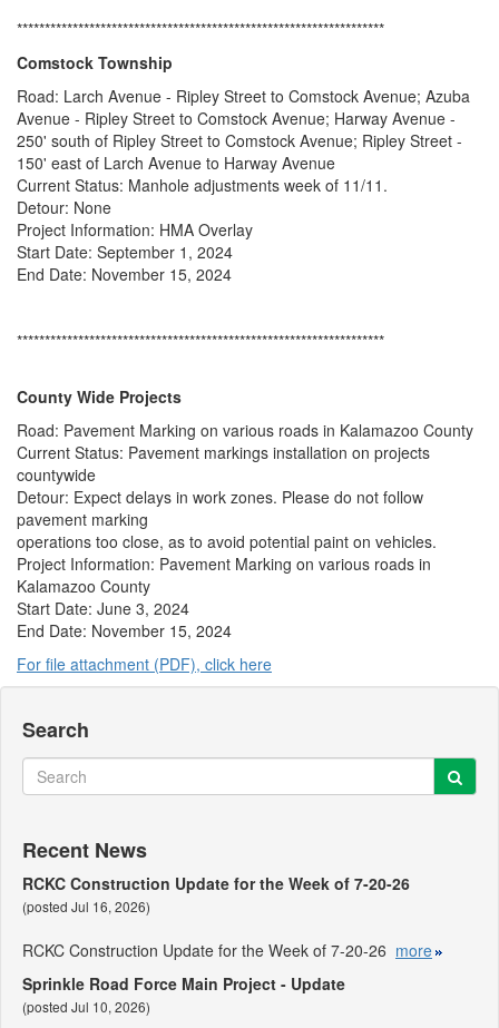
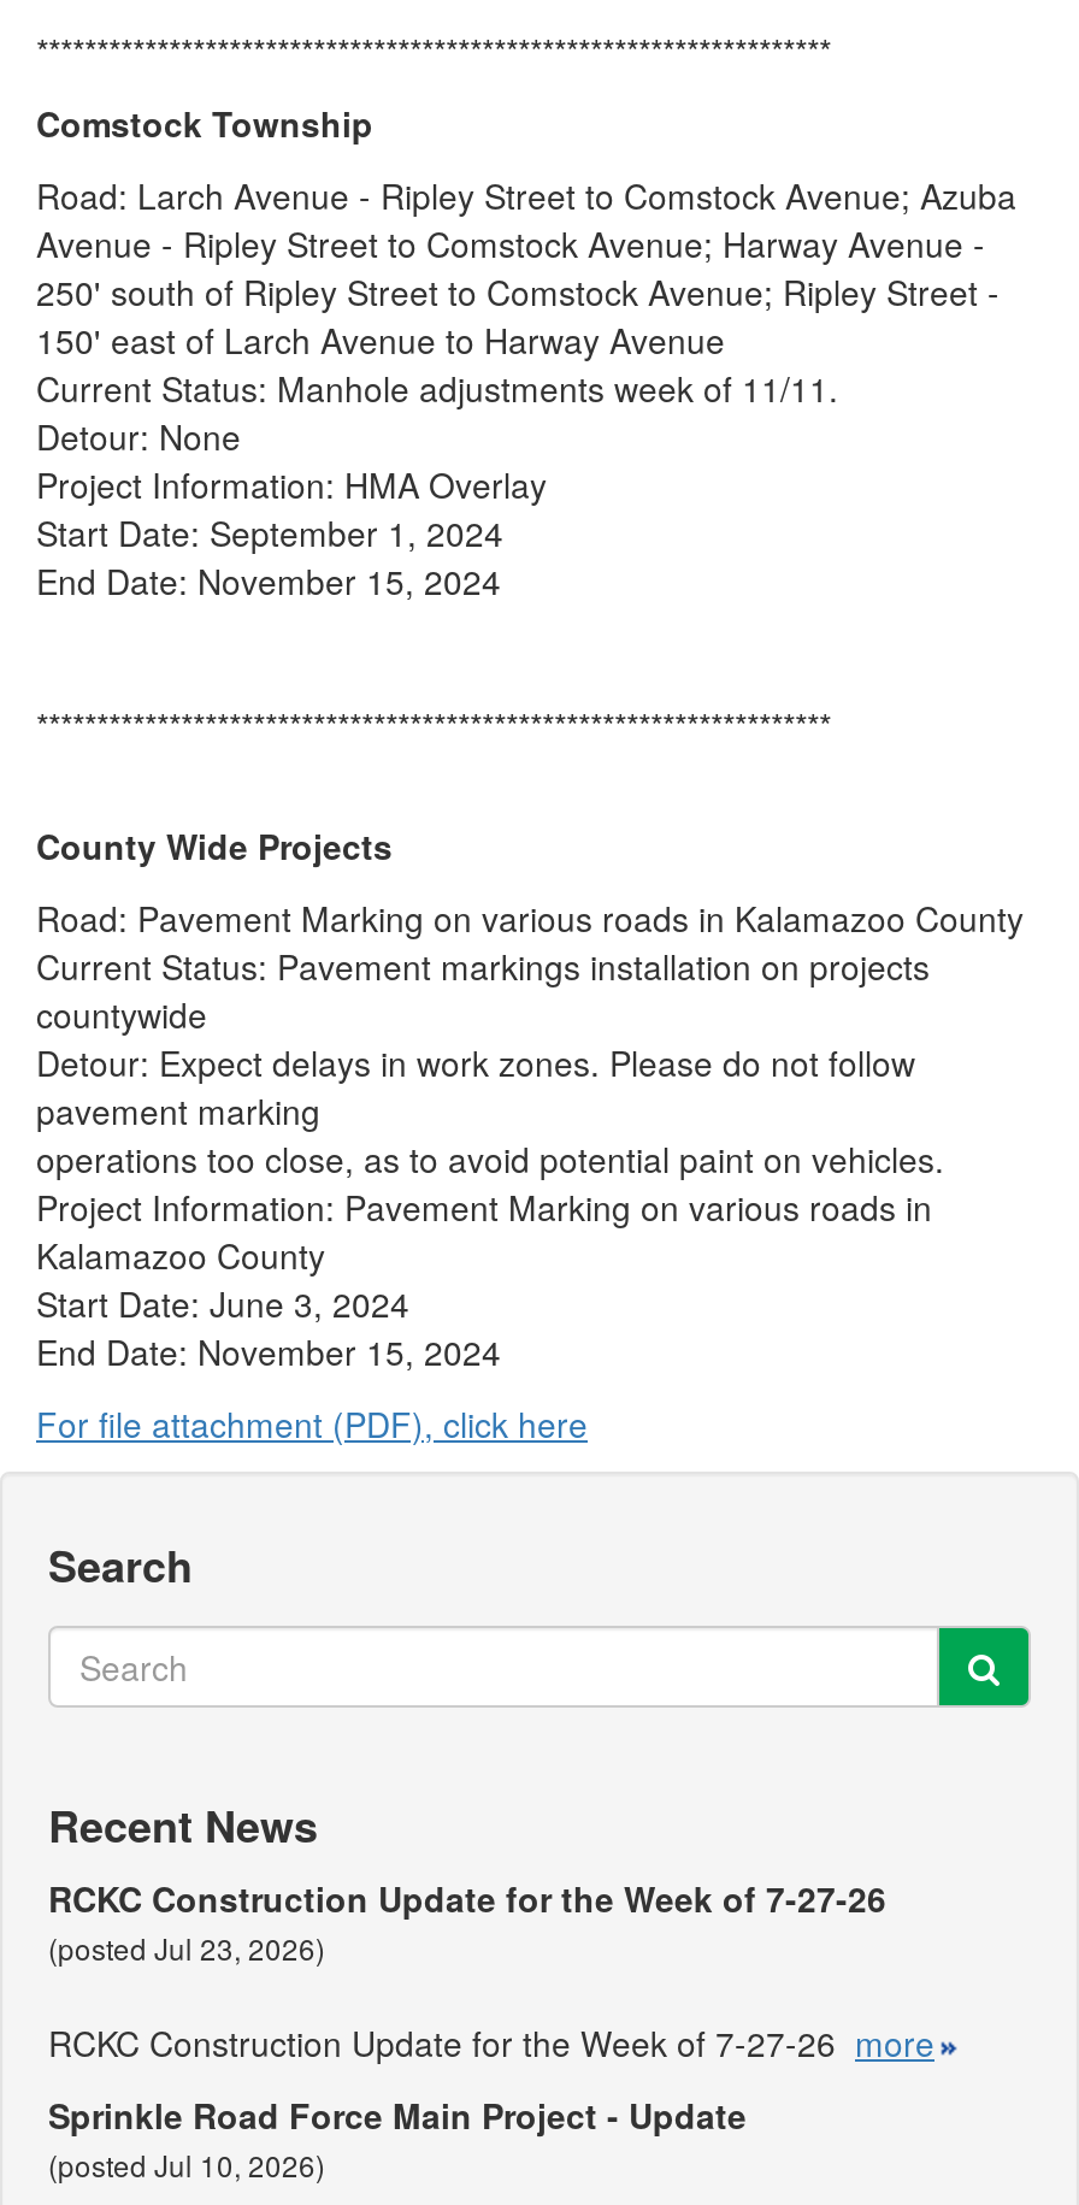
[22,872,410,894] RCKC Construction Update for the Week of 7-20-26 -> [48,1874,886,1922] RCKC Construction Update for the Week of 7-27-26
[22,897,150,916] (posted Jul 16, 2026) -> [48,1927,325,1968] (posted Jul 23, 2026)
[22,939,432,961] RCKC Construction Update for the Week of 7-20-26 more -> [48,2018,934,2067] RCKC Construction Update for the Week of 7-27-26 more

